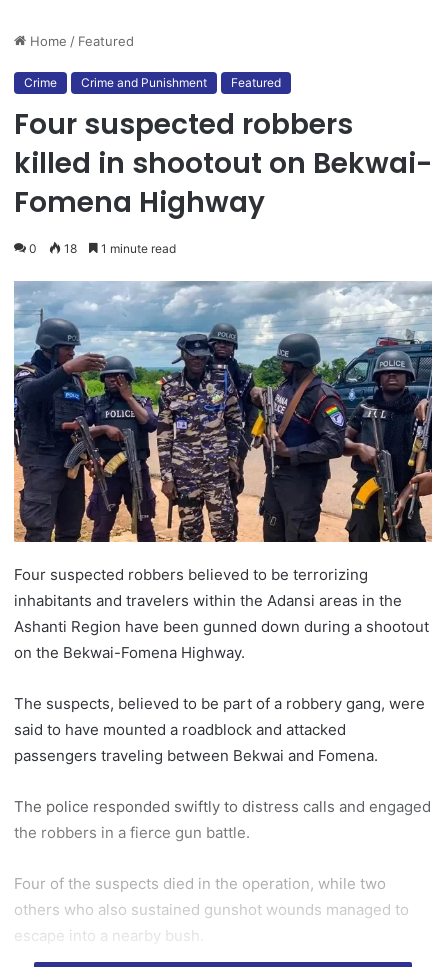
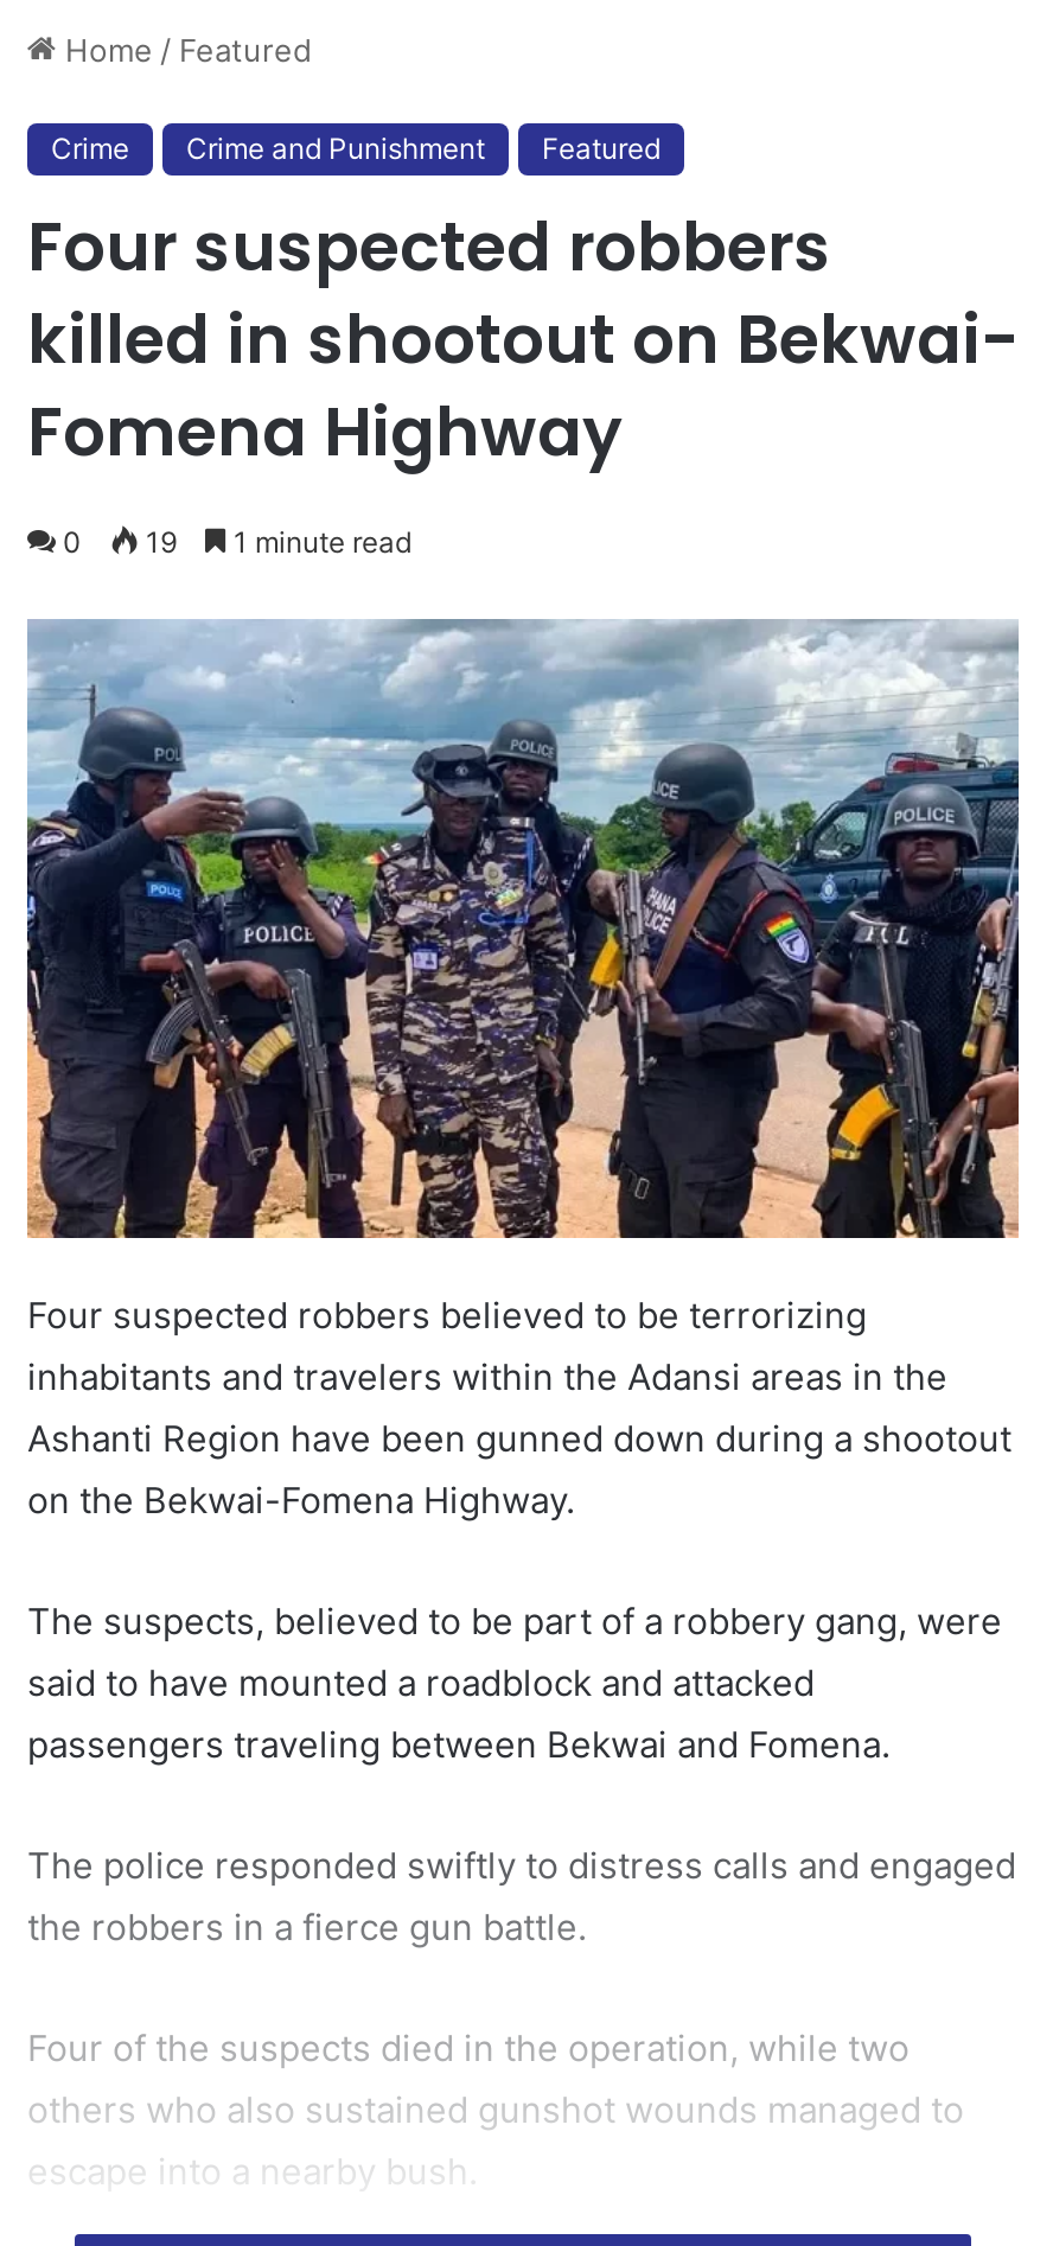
[29,241,176,256] 0 18 1 minute read -> [63,525,411,560] 0 19 1 minute read

